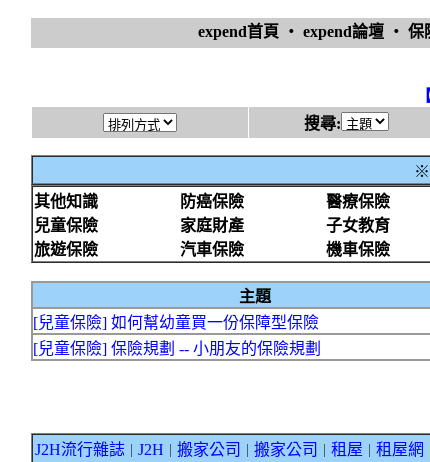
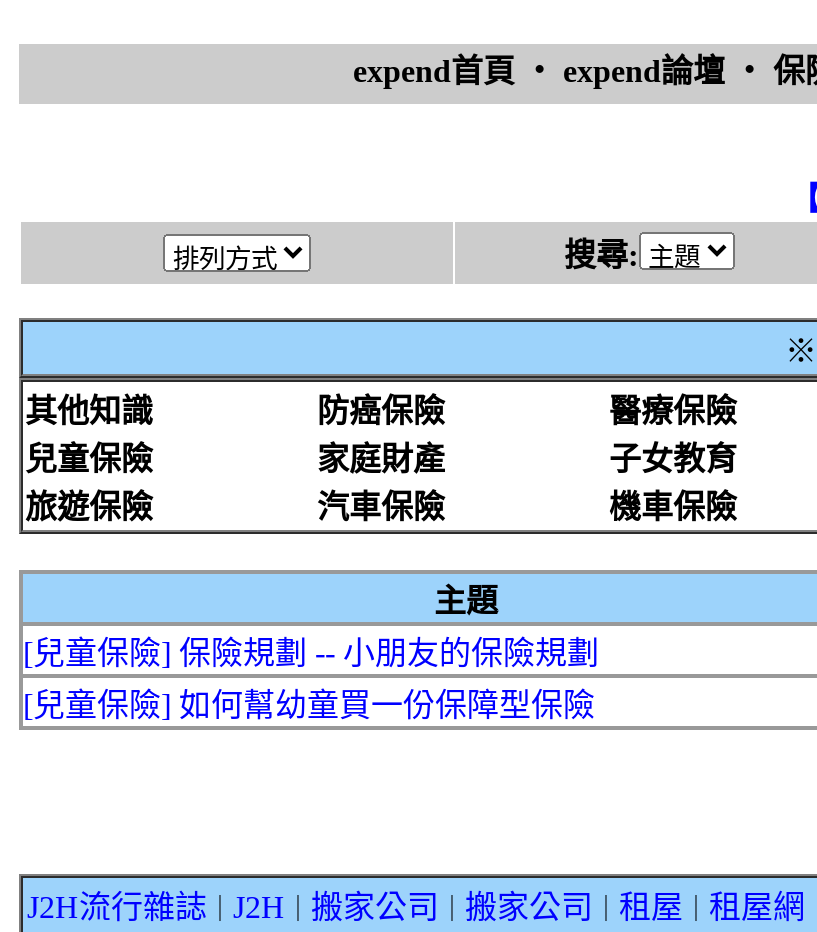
moved [33,314,319,331] -> [23,688,595,722]: [兒童保險] 如何幫幼童買一份保障型保險
moved [33,340,321,357] -> [23,636,599,670]: [兒童保險] 保險規劃 -- 小朋友的保險規劃

